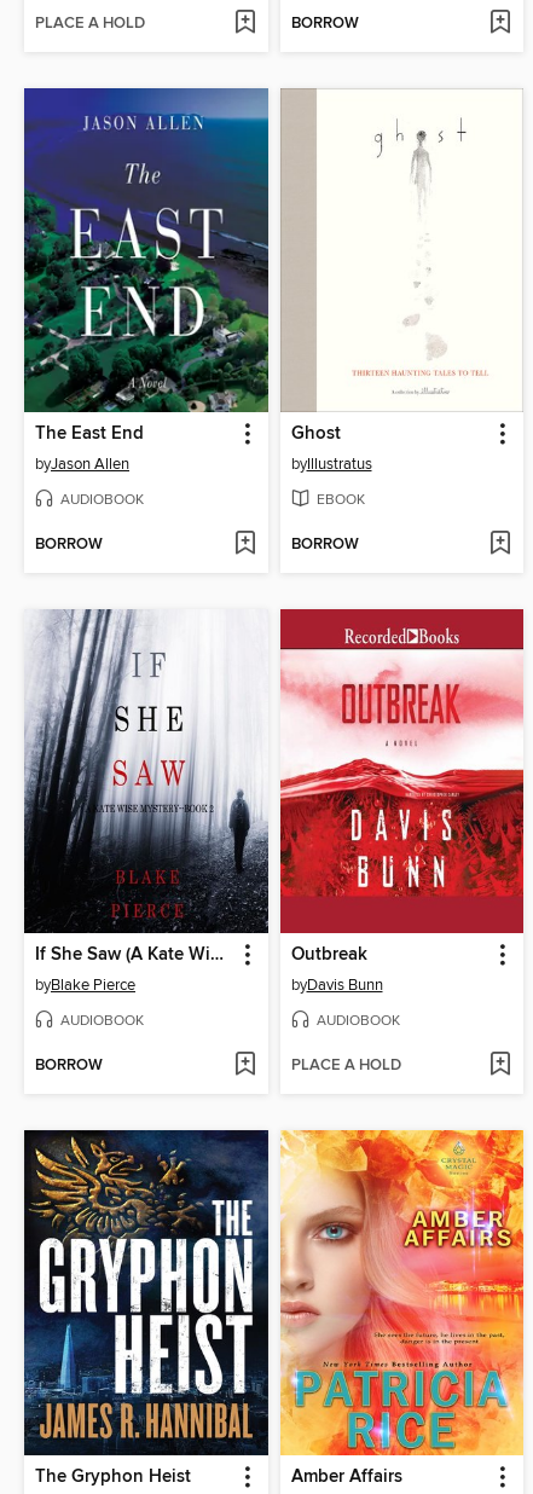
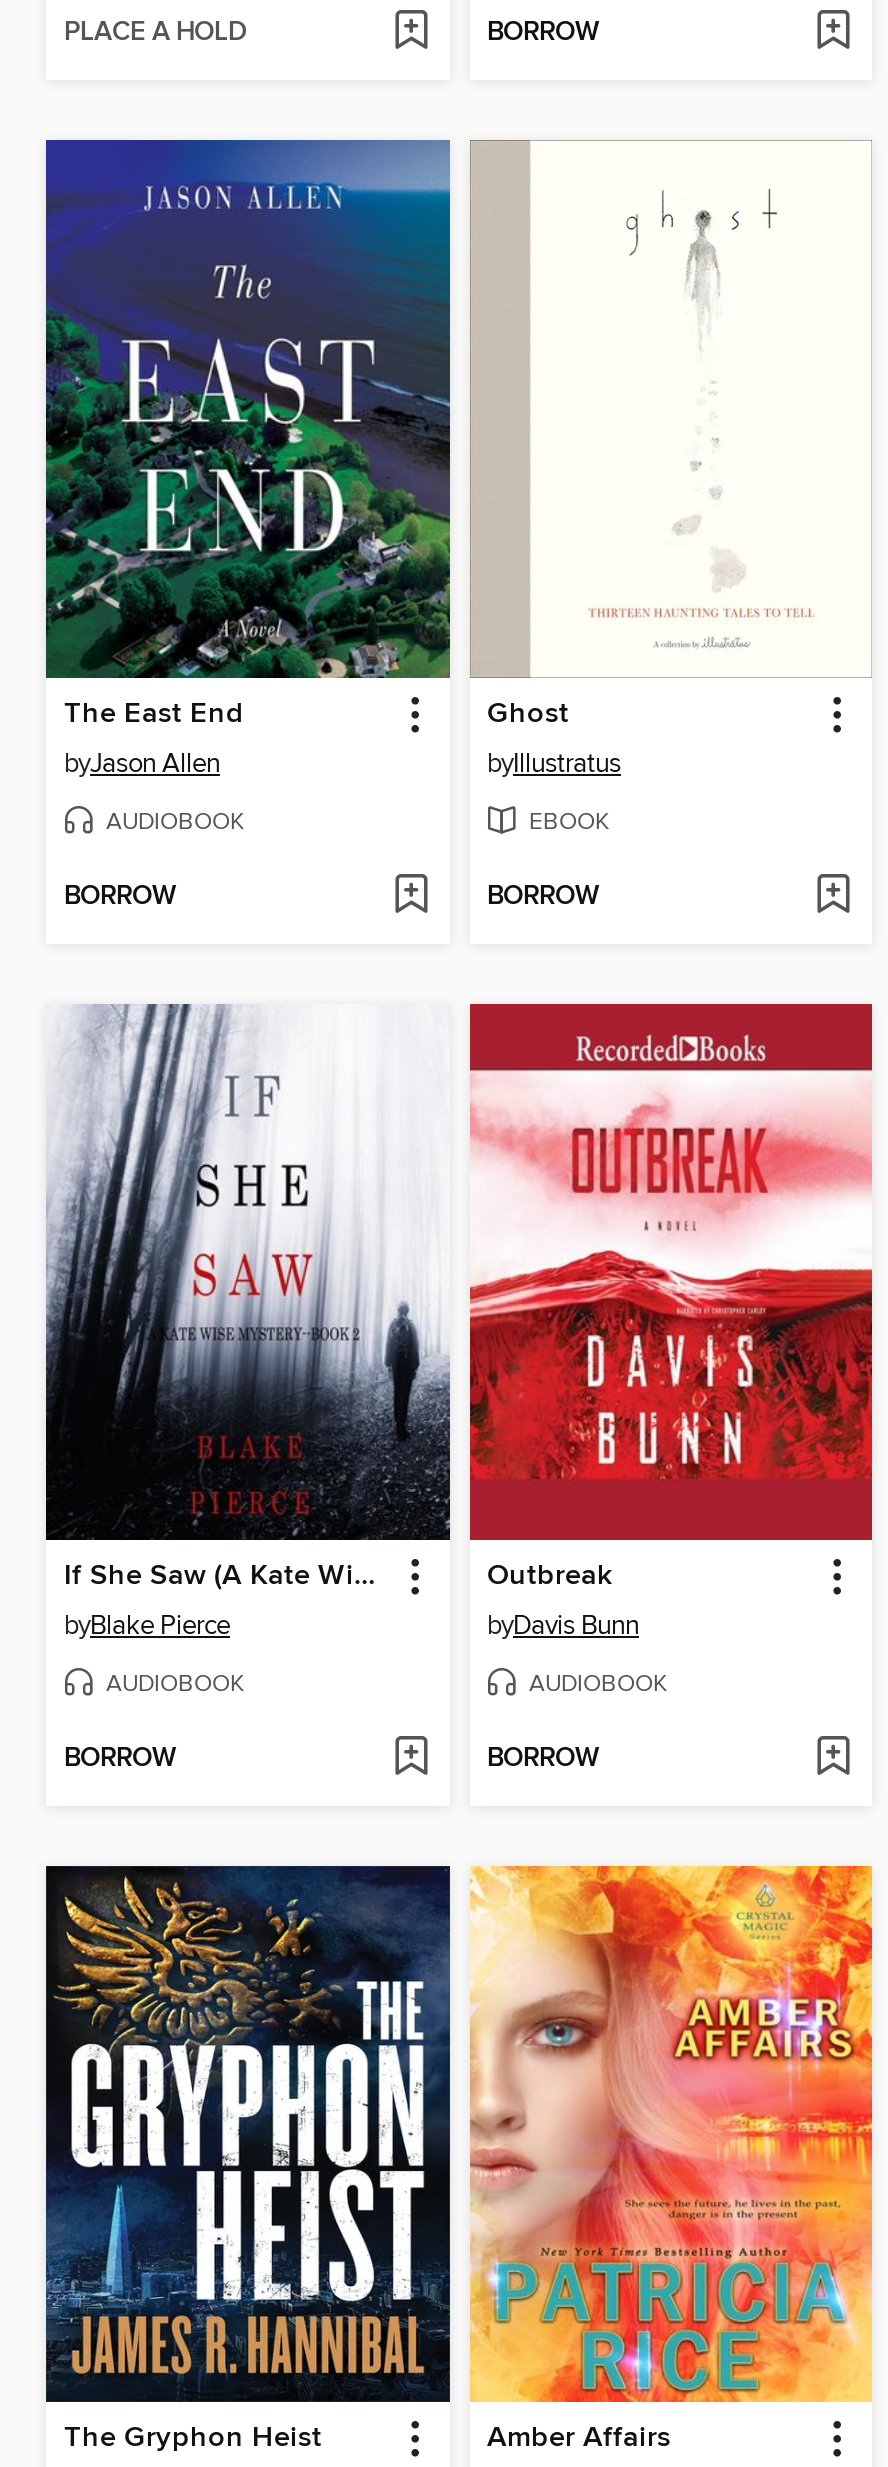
[291,1055,401,1076] PLACE A HOLD -> [487,1741,599,1775] BORROW

